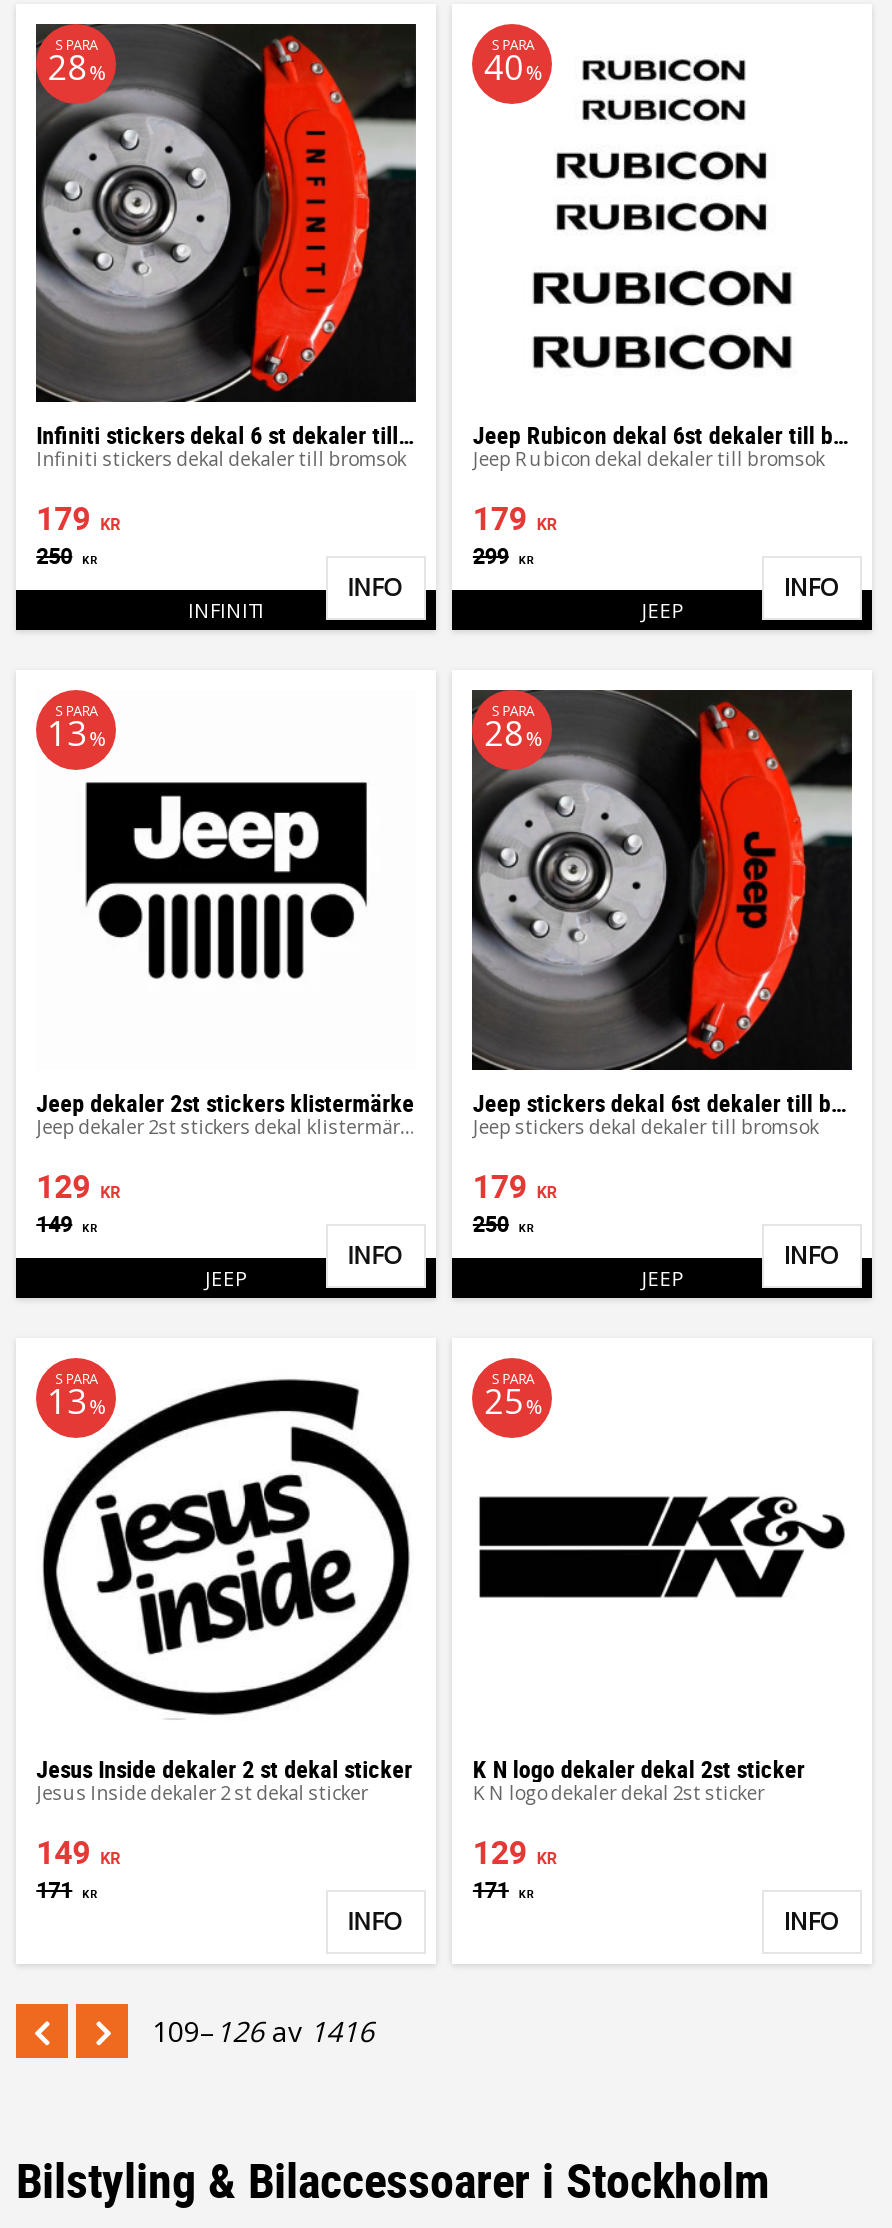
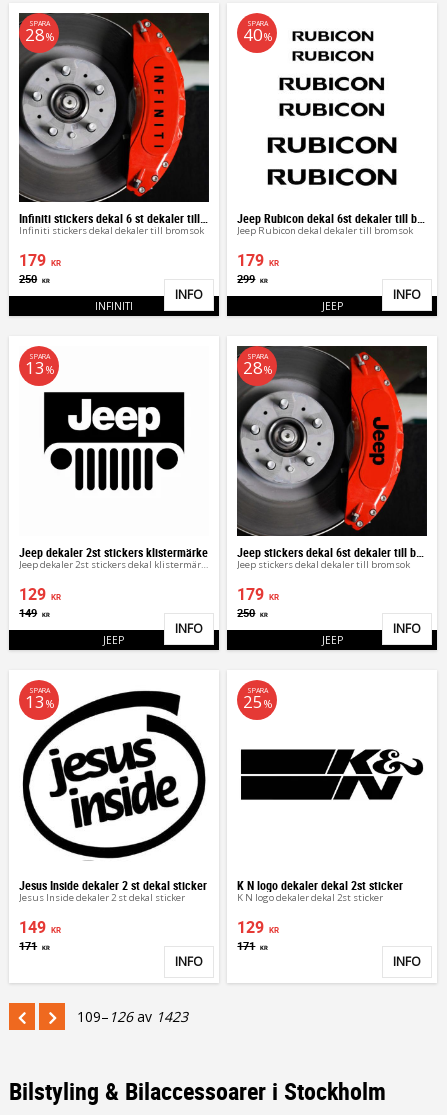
[152,2013,374,2051] 109– 126 av 1416 -> [77,1007,188,1026] 109– 126 av 1423

